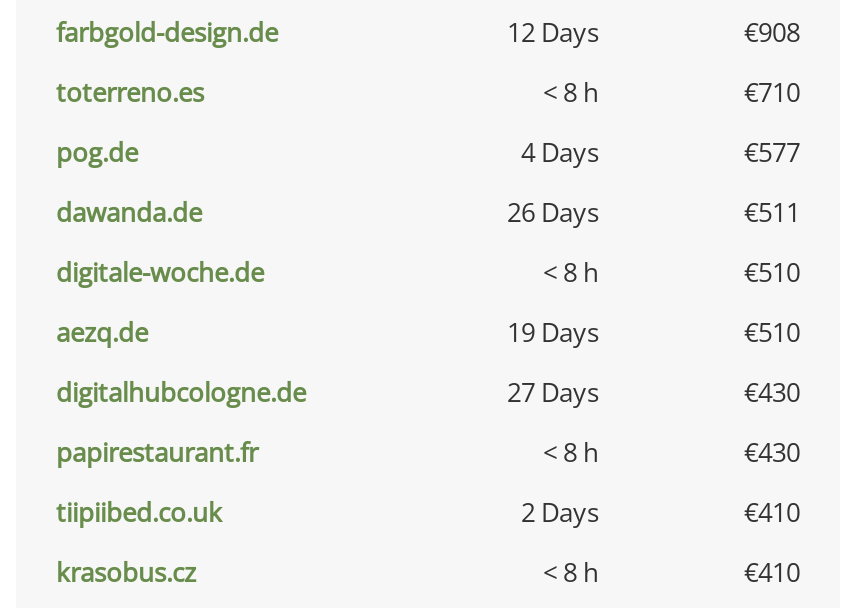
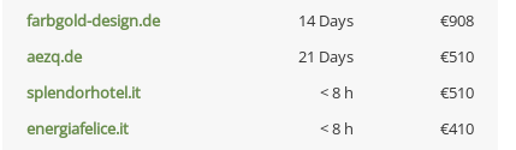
[507,14,599,50] 12 Days -> [298,10,353,31] 14 Days
[56,74,800,290] toterreno.es | < 8 h | €710 | pog.de | 4 Days | €577 | dawanda.de | 26 Days | €511 | digitale-woche.de -> [26,46,474,103] aezq.de | 21 Days | €510 | splendorhotel.it
[56,314,800,590] aezq.de | 19 Days | €510 | digitalhubcologne.de | 27 Days | €430 | papirestaurant.fr | < 8 h | €430 | tiipiibed.co.uk | 2 Days | €410 | krasobus.cz -> [26,118,129,139] energiafelice.it

